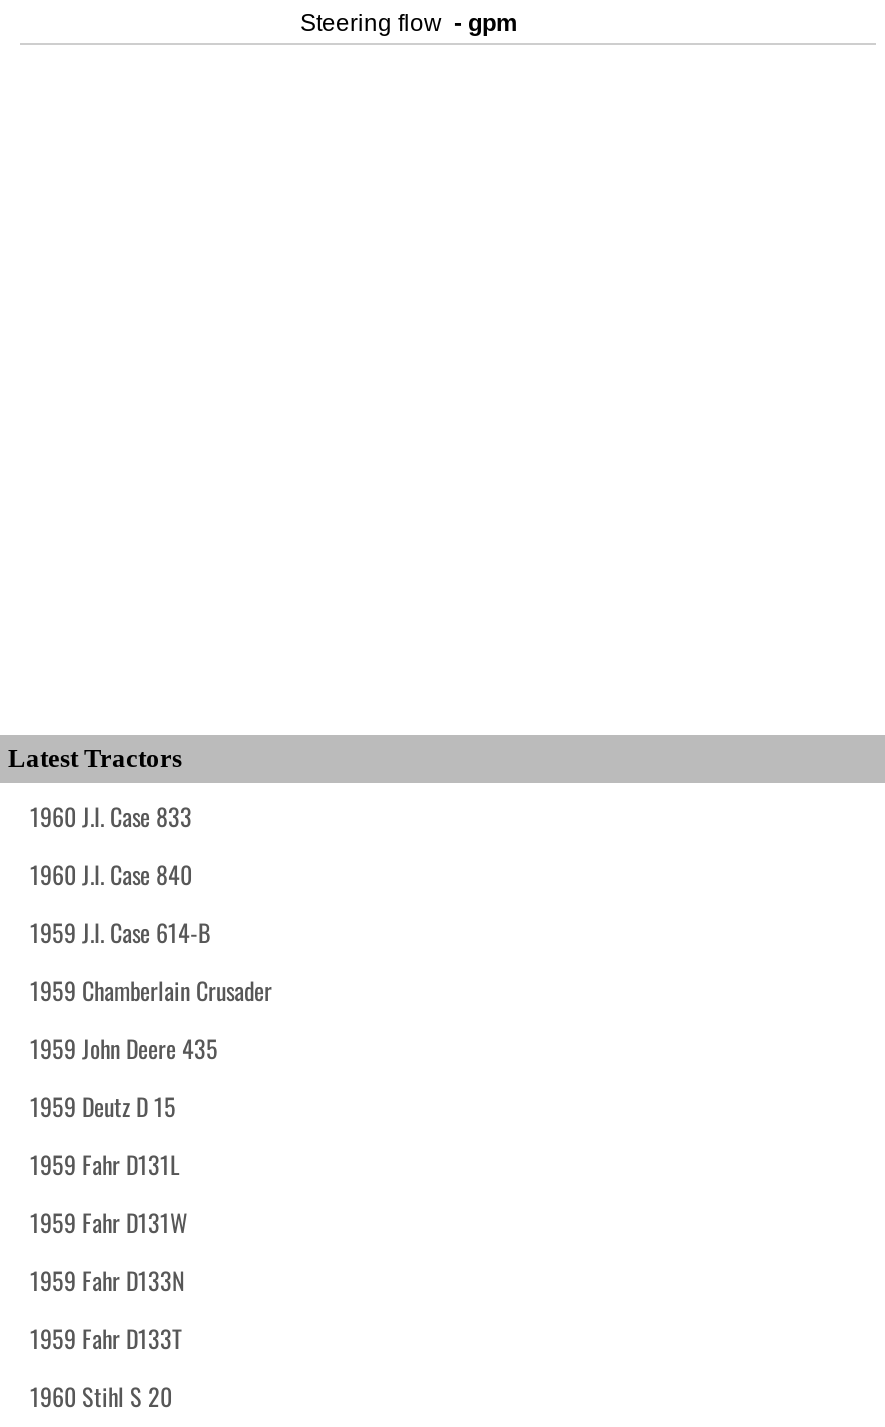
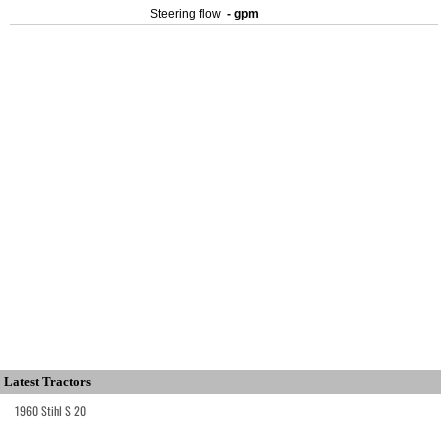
[30,799,272,1355] 1960 J.I. Case 833 | 1960 J.I. Case 840 | 1959 J.I. Case 614-B | 1959 Chamberlain Crusader | 1959 John Deere 435 | 1959 Deutz D 15 | 1959 Fahr D131L | 1959 Fahr D131W | 1959 Fahr D133N | 1959 Fahr D133T -> none

